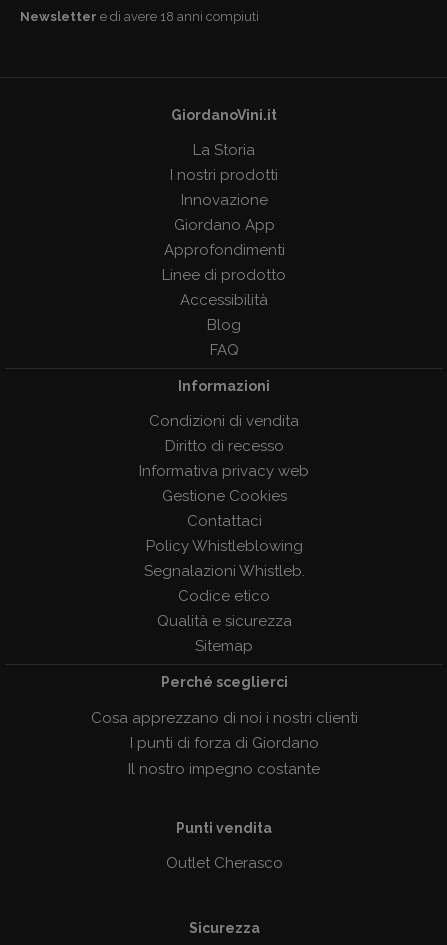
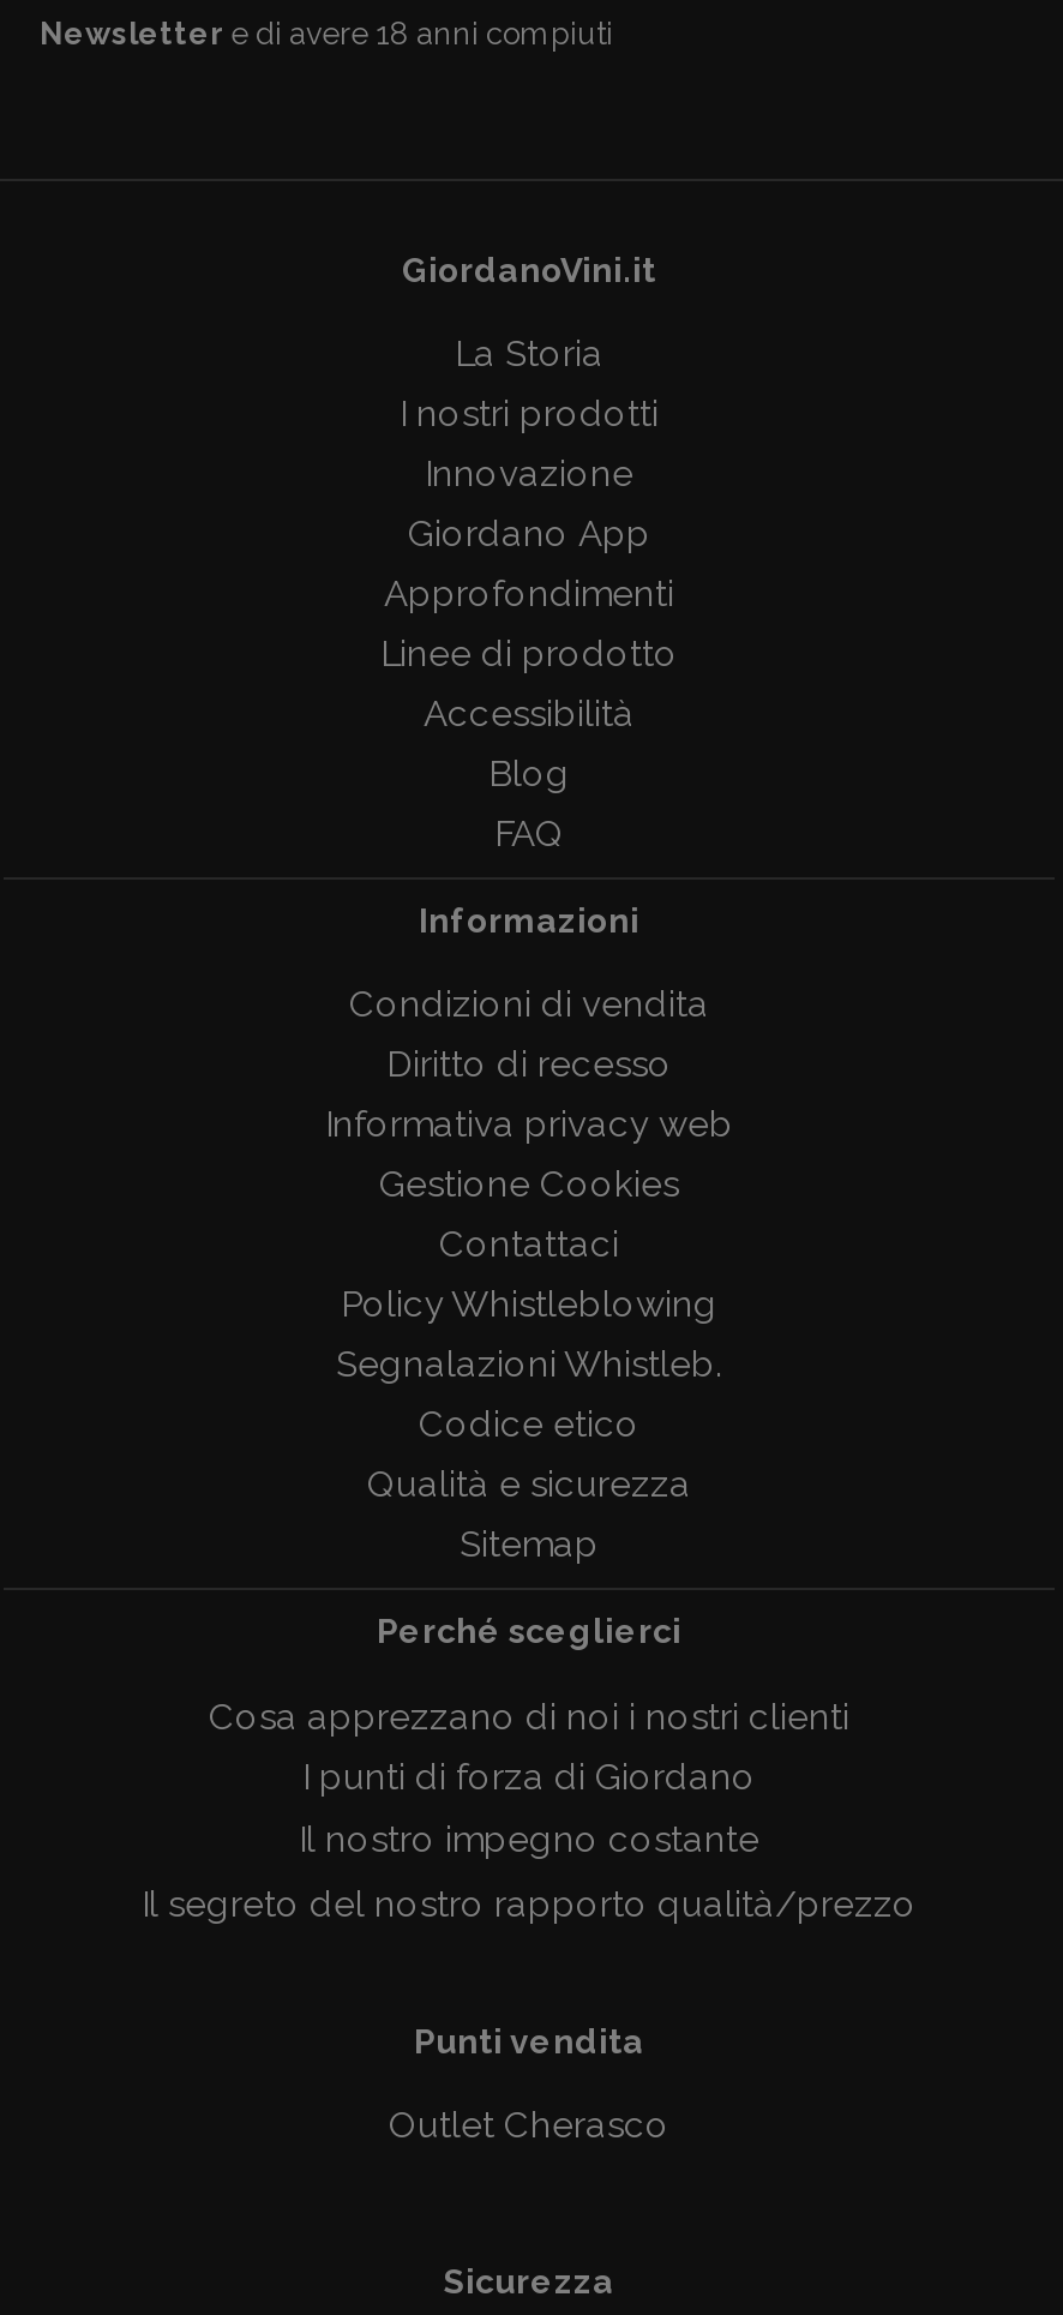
none -> [142,1882,917,1926] Il segreto del nostro rapporto qualità/prezzo

